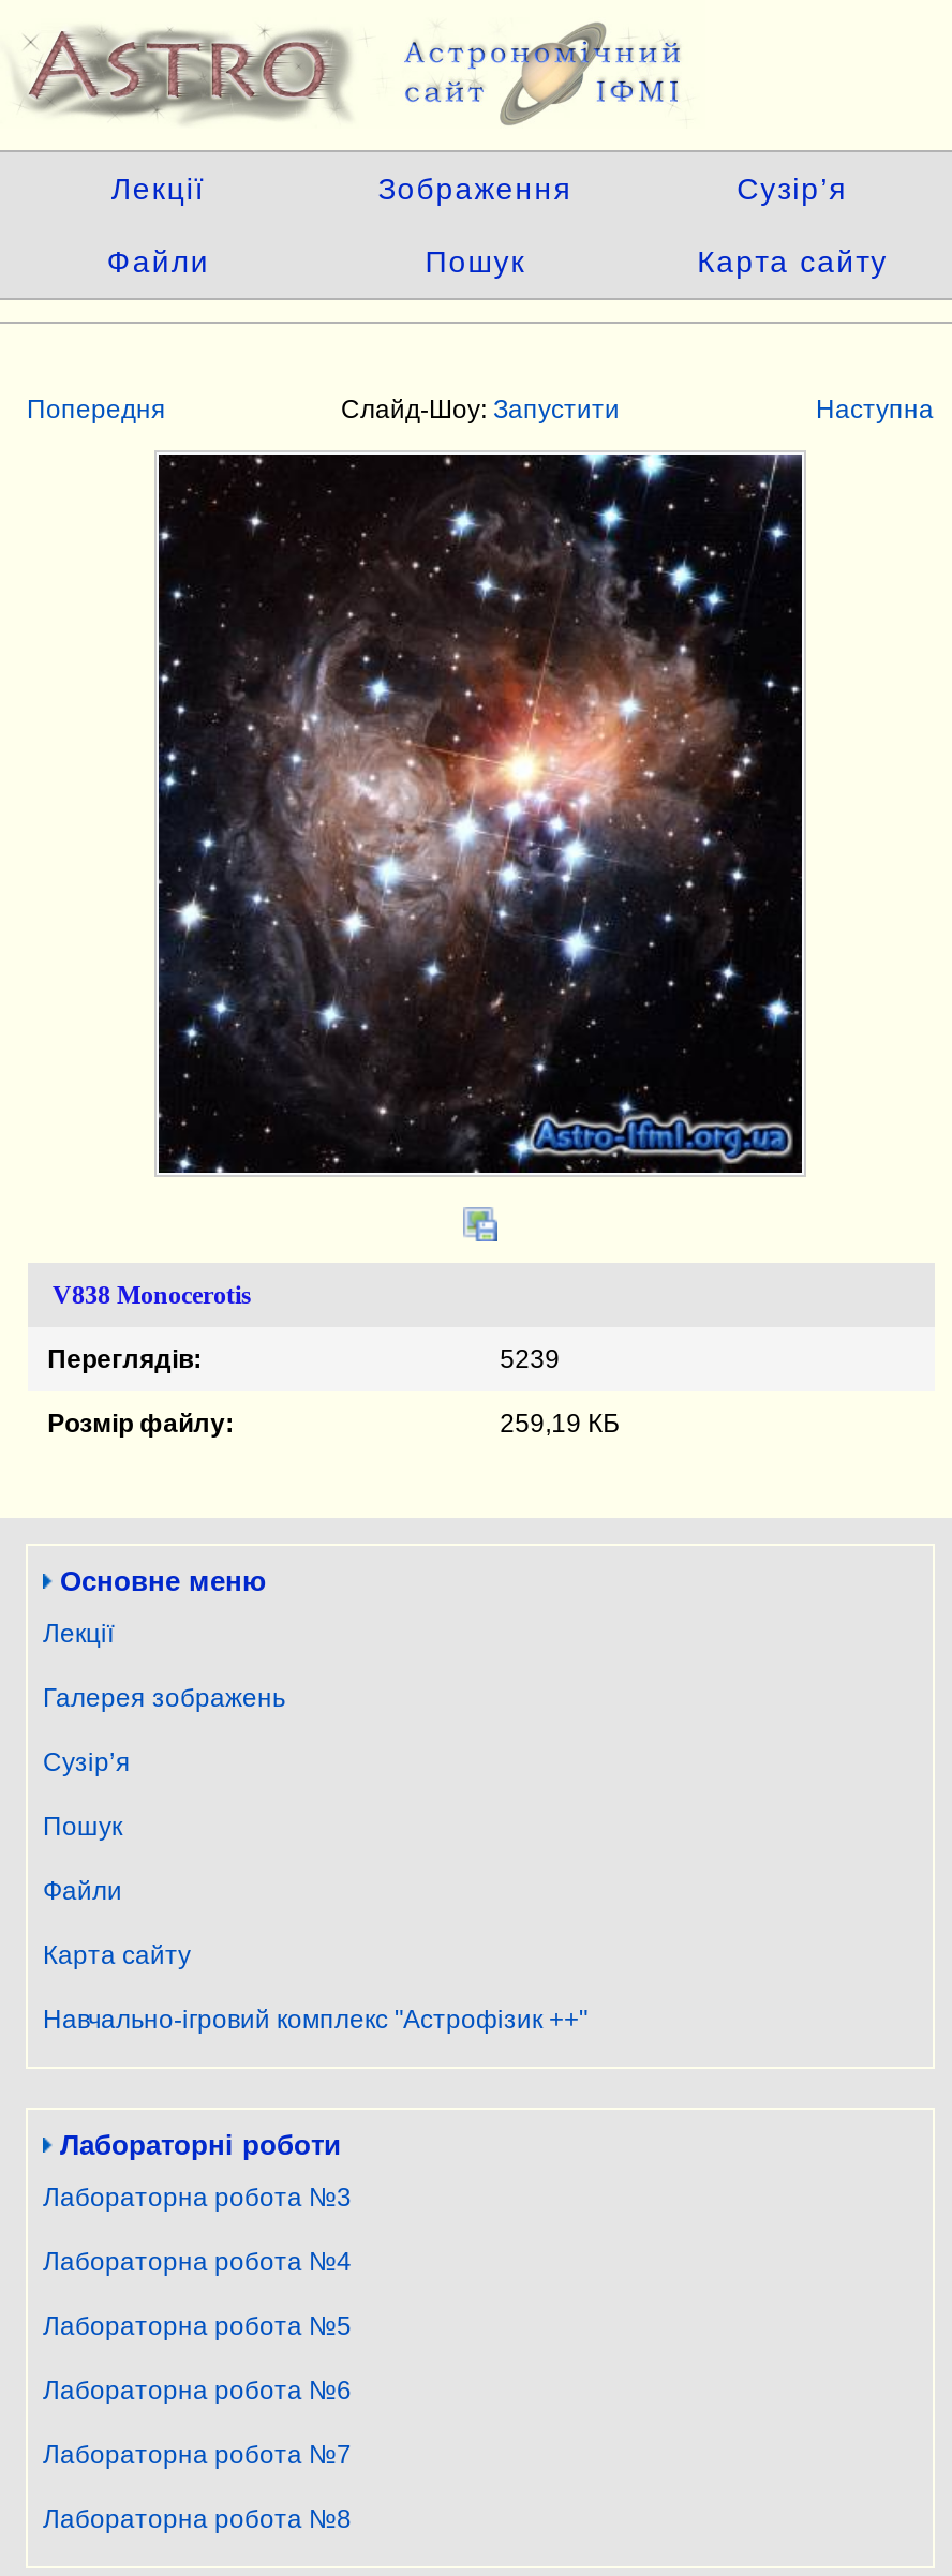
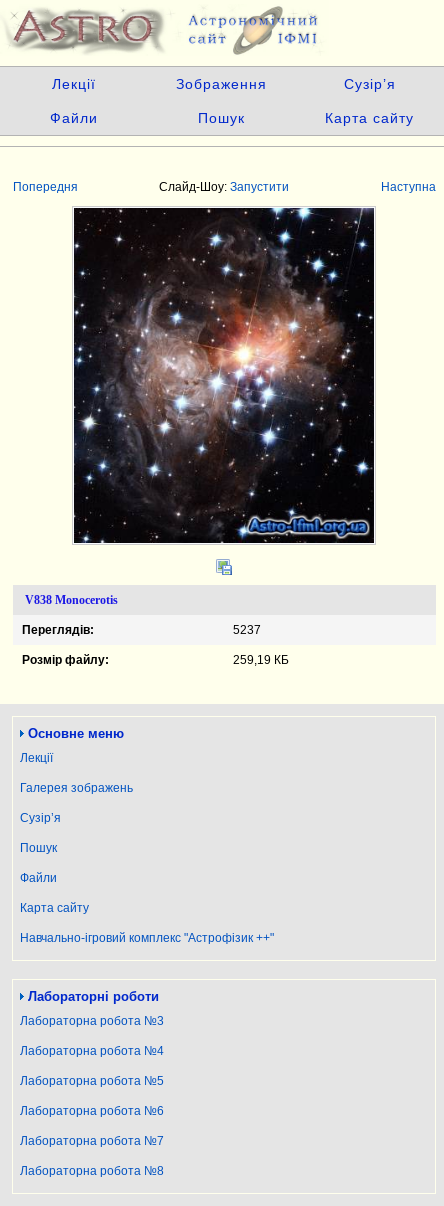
[500,1344,560,1374] 5239 -> [233,623,261,637] 5237

